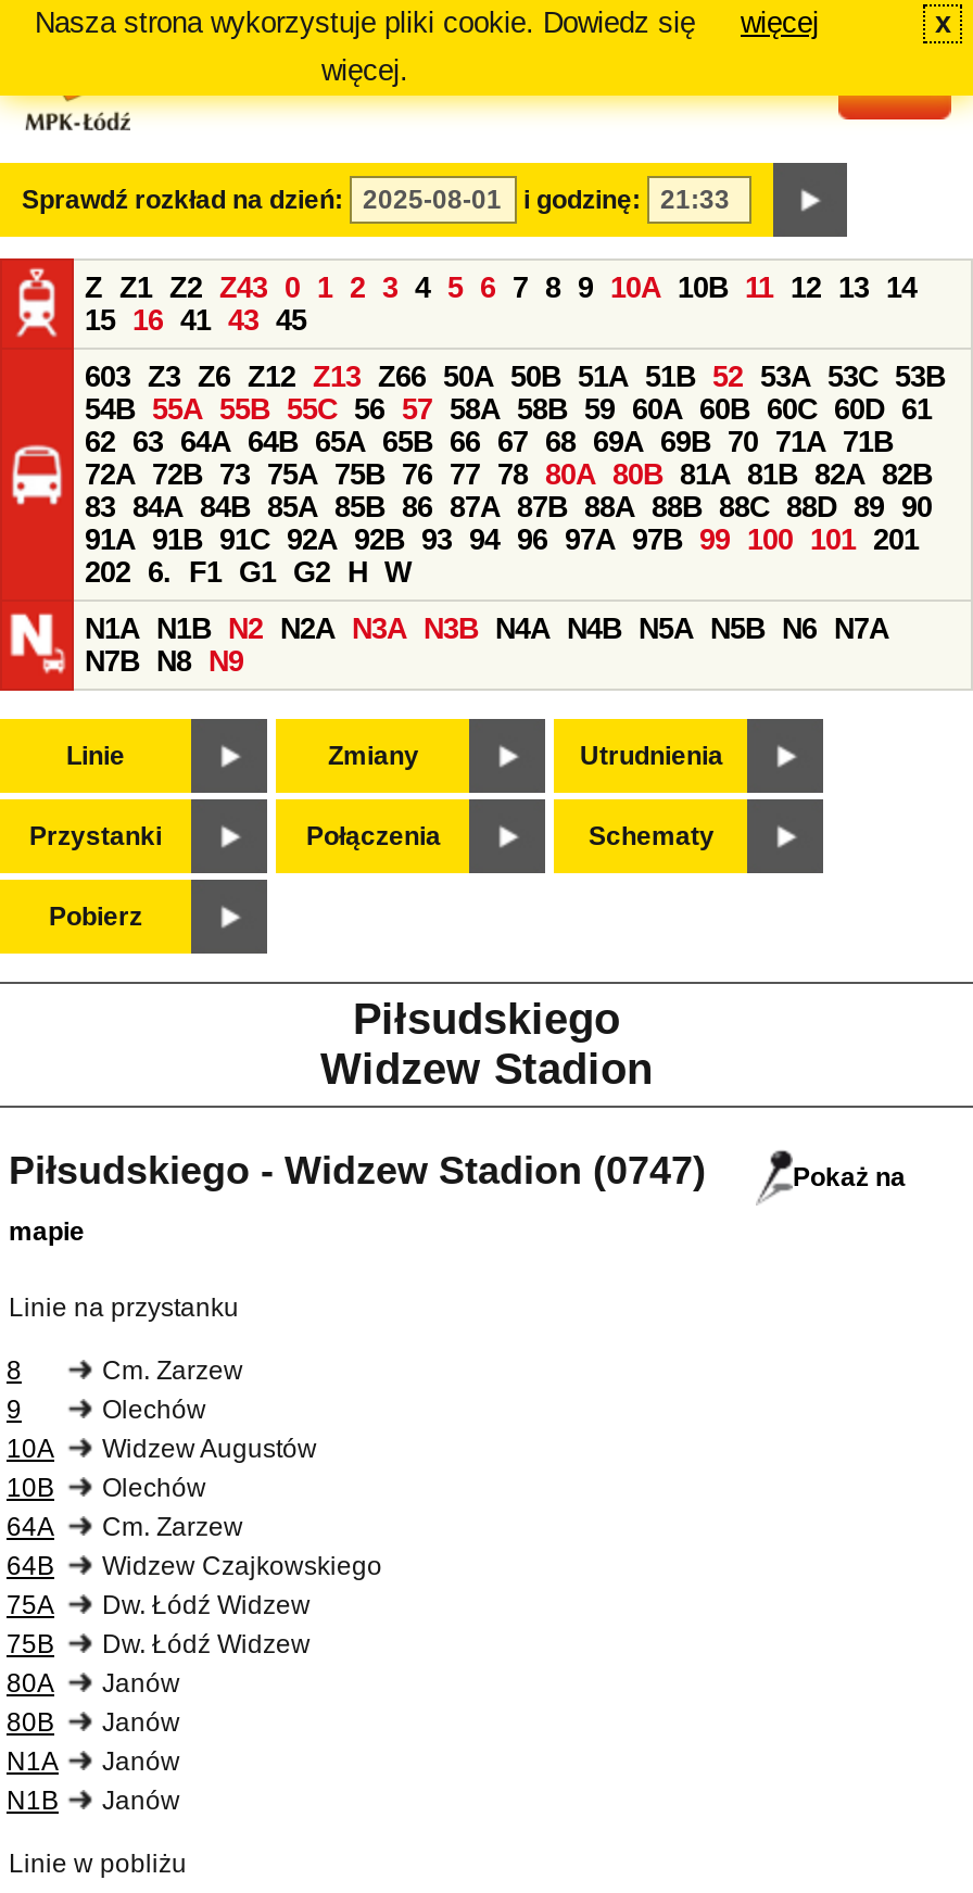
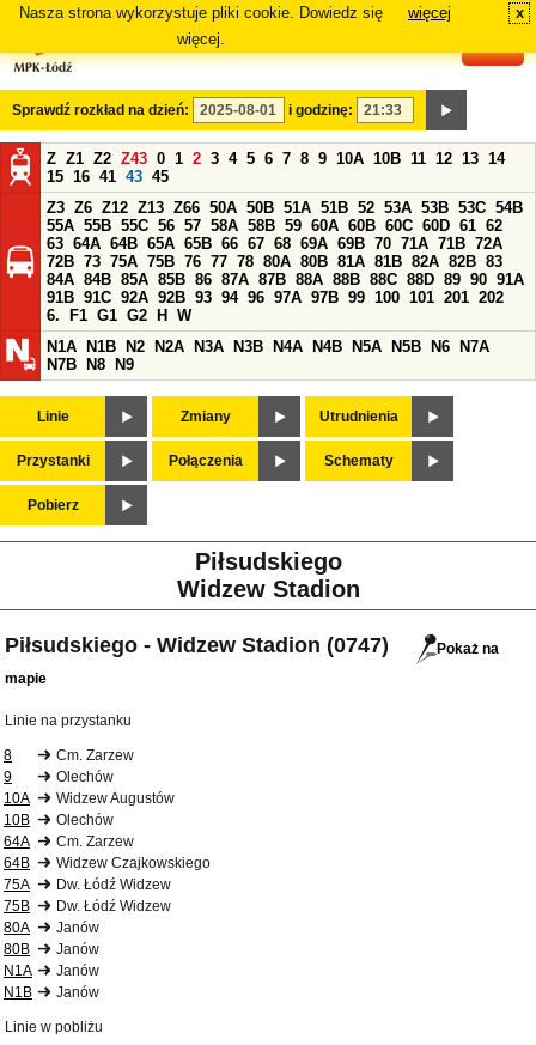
[85,361,945,589] 603 Z3 Z6 Z12 Z13 Z66 50A 50B 51A 51B 52 53A 53C 53B | 54B 55A 55B 55C 56 57 58A 58B 59 60A 60B 60C 60D 61 | 62 63 64A 64B 65A 65B 66 67 68 69A 69B 70 71A 71B | 72A 72B 73 75A 75B 76 77 78 80A 80B 81A 81B 82A 82B | 83 84A 84B 85A 85B 86 87A 87B 88A 88B 88C 88D 89 90 | 91A 91B 91C 92A 92B 93 94 96 97A 97B 99 100 101 201 | 202 6. F1 G1 G2 H W -> [47,199,524,324] Z3 Z6 Z12 Z13 Z66 50A 50B 51A 51B 52 53A 53B 53C 54B | 55A 55B 55C 56 57 58A 58B 59 60A 60B 60C 60D 61 62 | 63 64A 64B 65A 65B 66 67 68 69A 69B 70 71A 71B 72A | 72B 73 75A 75B 76 77 78 80A 80B 81A 81B 82A 82B 83 | 84A 84B 85A 85B 86 87A 87B 88A 88B 88C 88D 89 90 91A | 91B 91C 92A 92B 93 94 96 97A 97B 99 100 101 201 202 | 6. F1 G1 G2 H W

